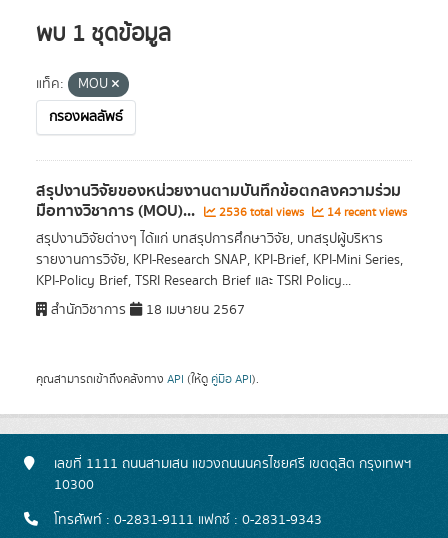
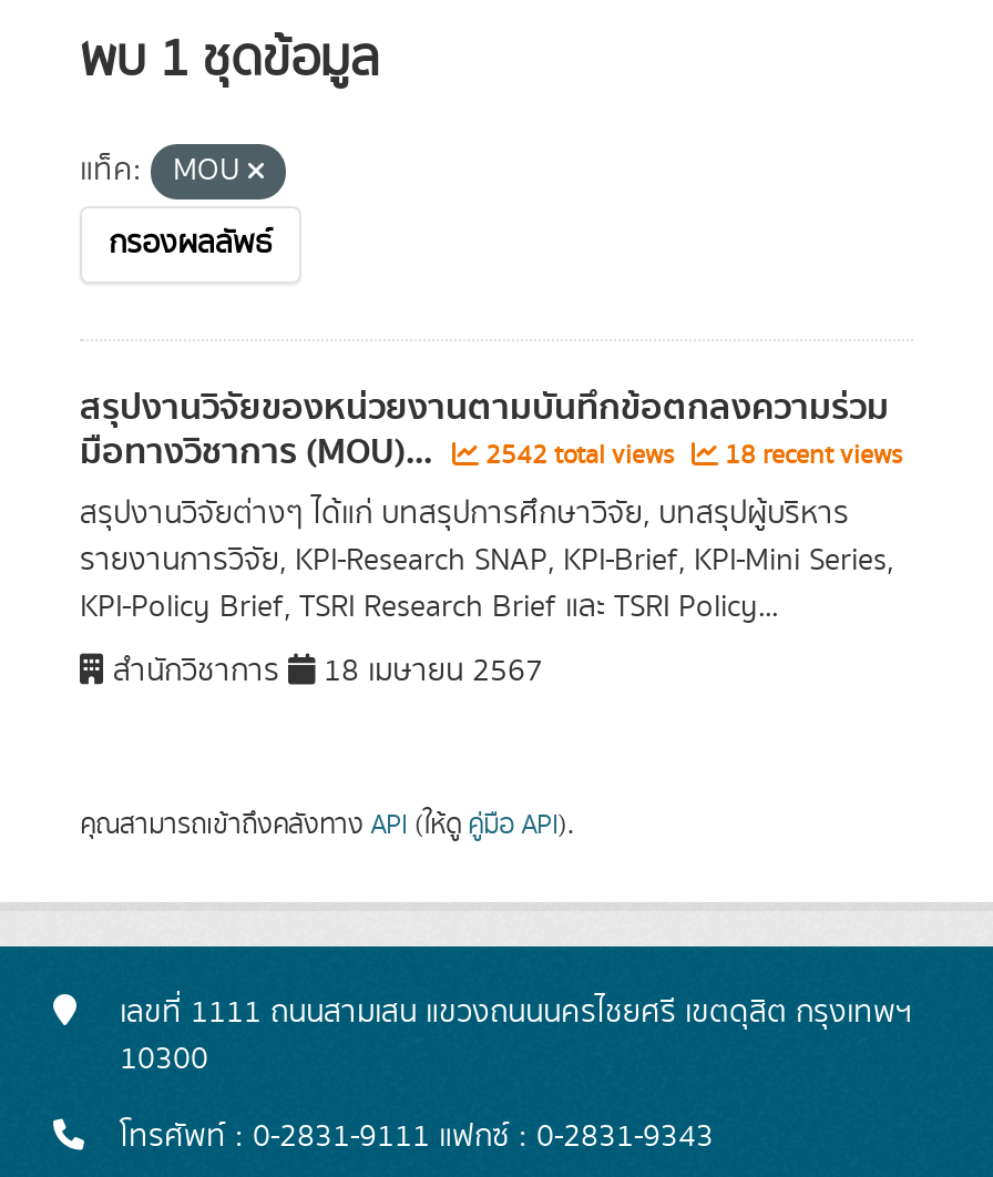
[216,204,307,221] 2536 total views -> [479,437,680,474] 2542 total views
[324,204,407,221] 14 recent views -> [718,437,902,474] 18 recent views

